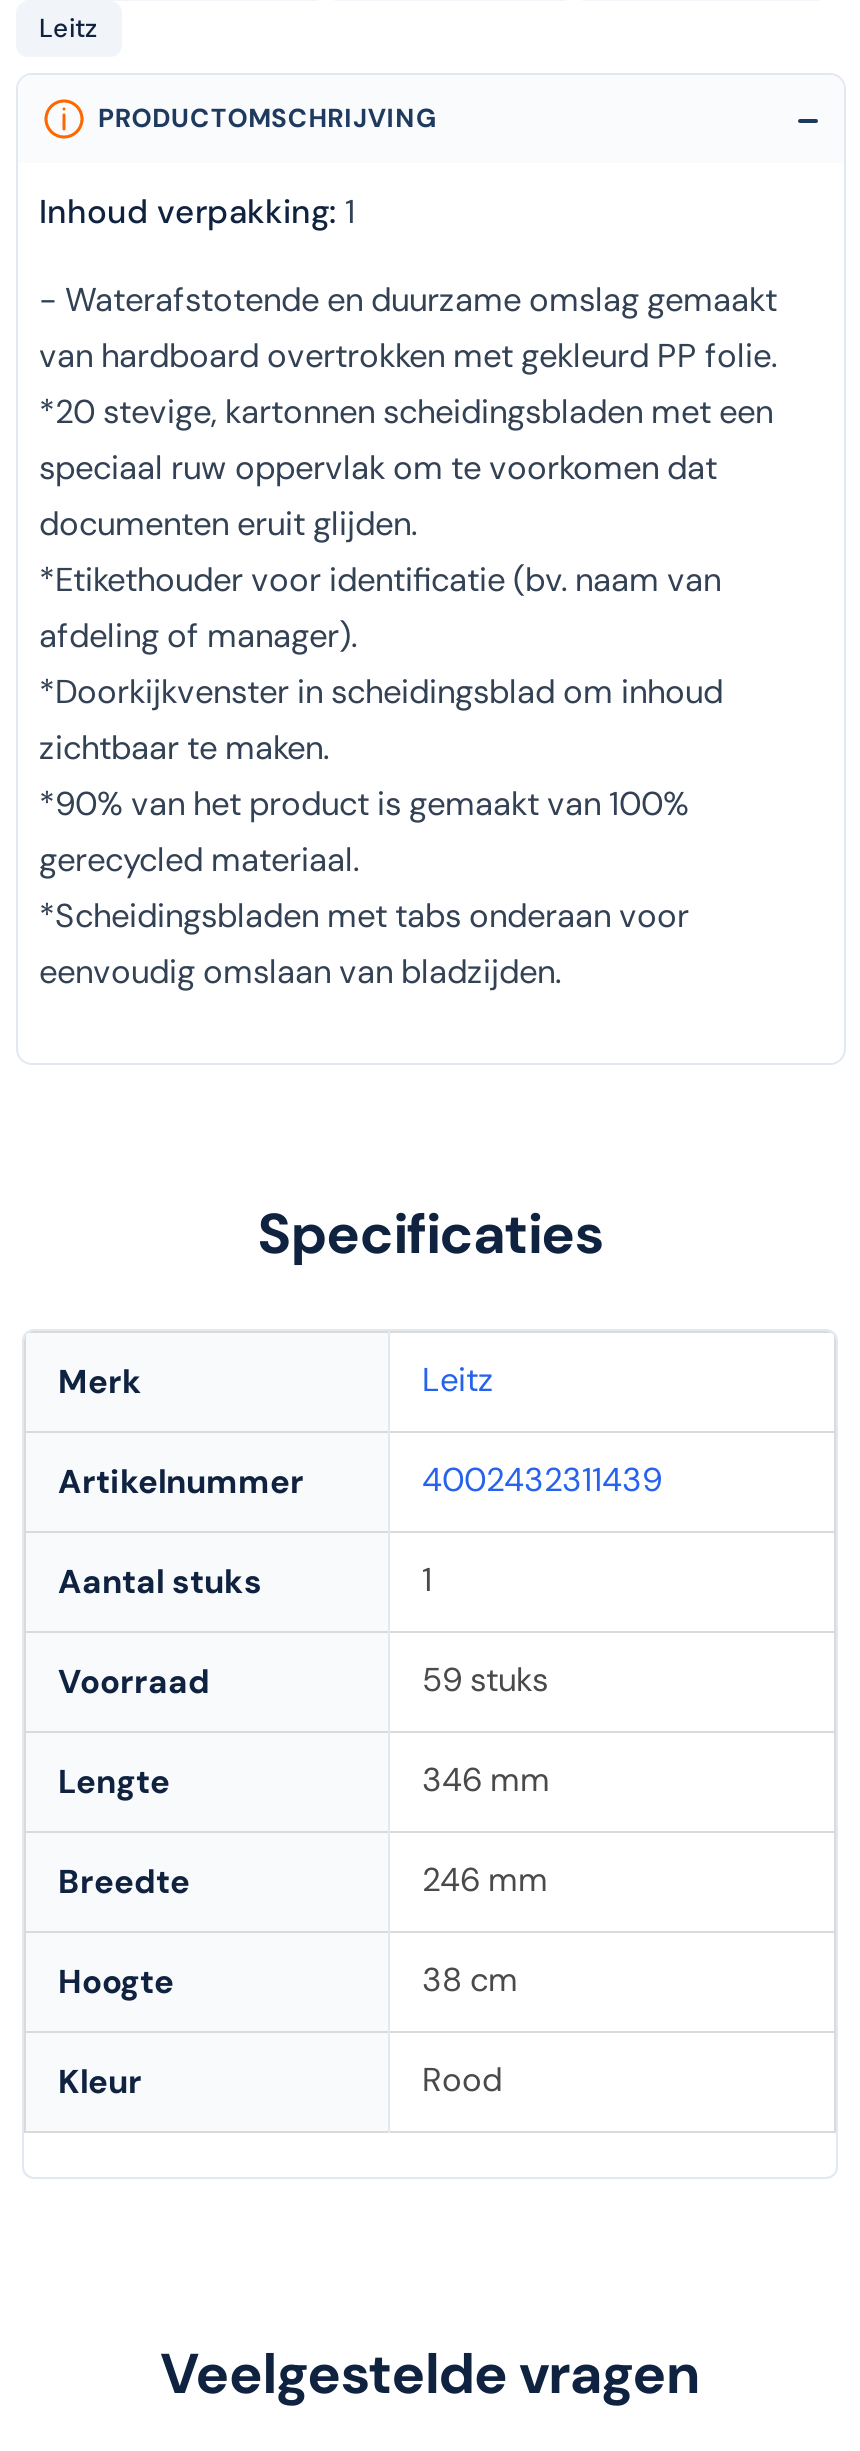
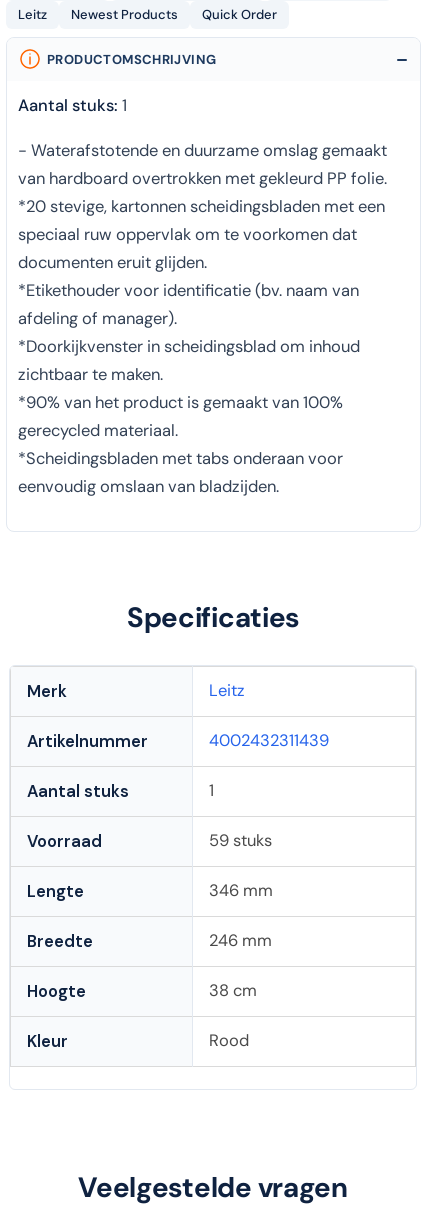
none -> [70,6,276,23] Newest Products | Quick Order
[39,190,355,232] Inhoud verpakking: 1 -> [17,95,126,116] Aantal stuks: 1

